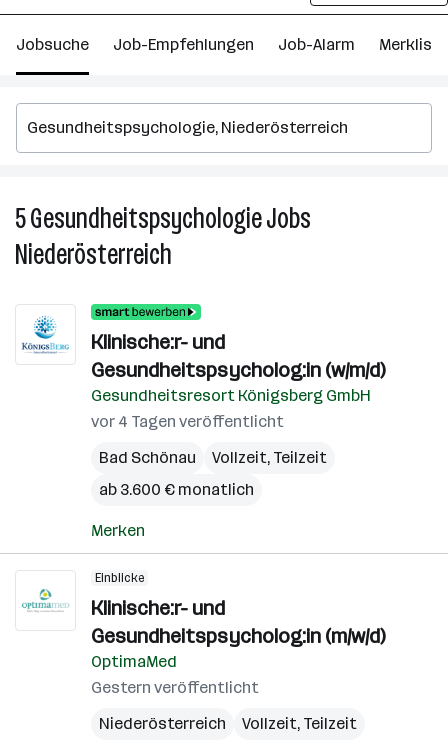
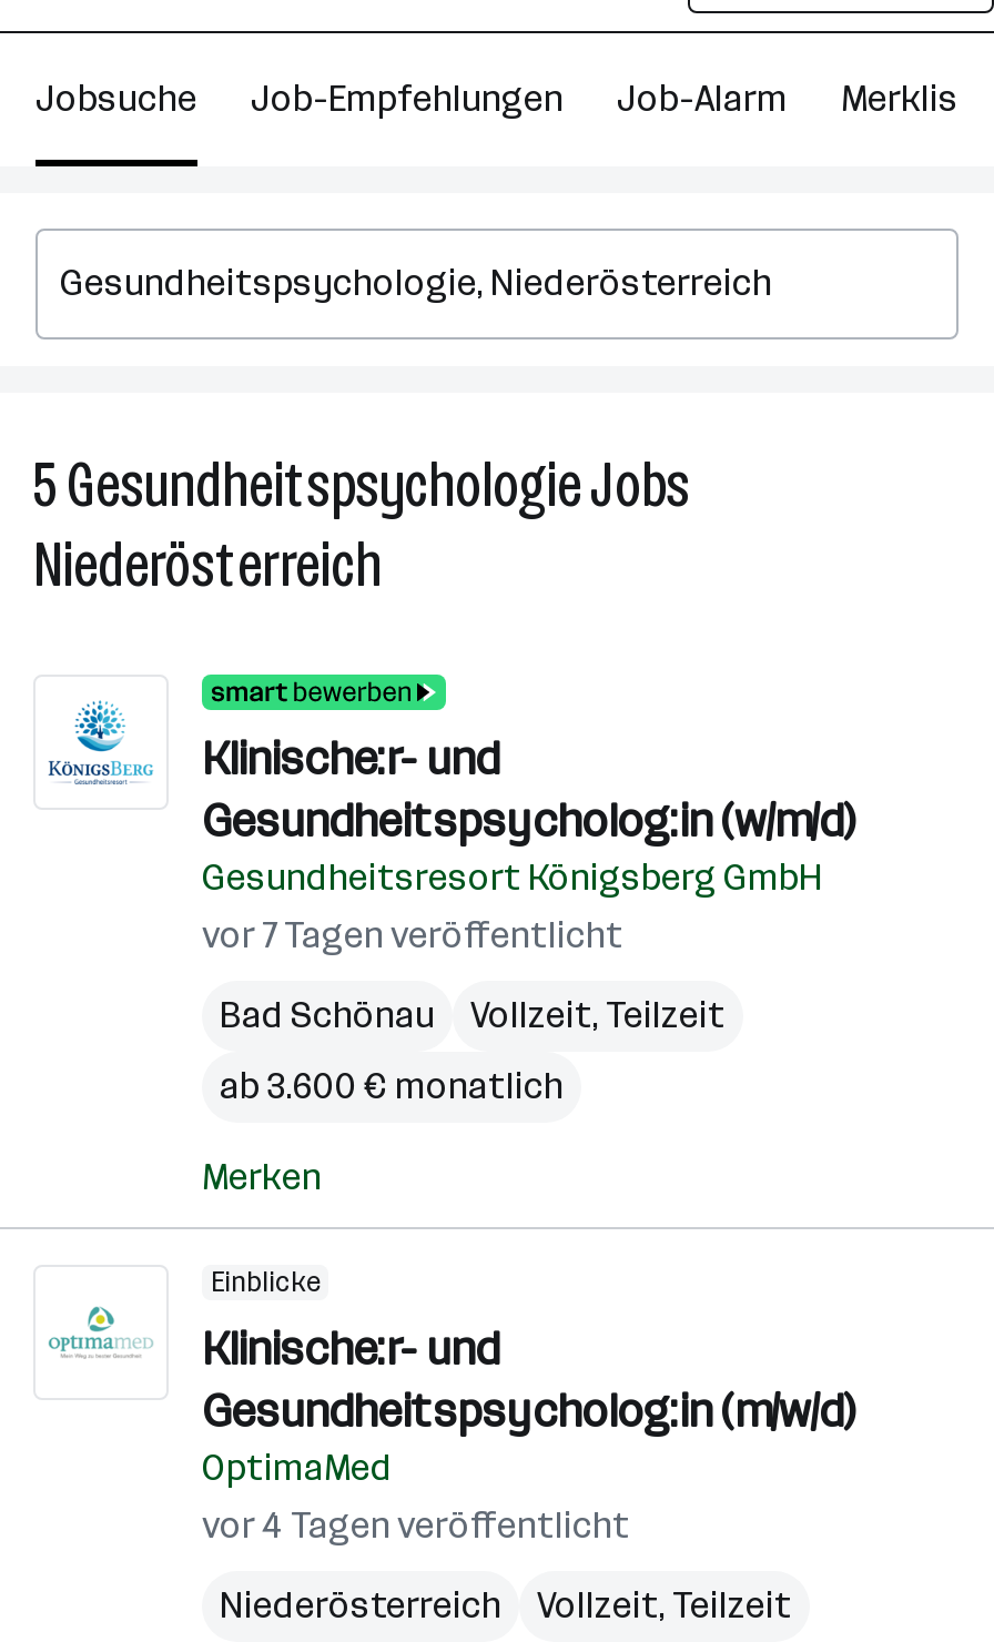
none -> [202,914,623,956] vor 7 Tagen veröffentlicht
moved [91,412,284,431] -> [202,1504,630,1547]: vor 4 Tagen veröffentlicht
[91,678,259,697] Gestern veröffentlicht -> none

